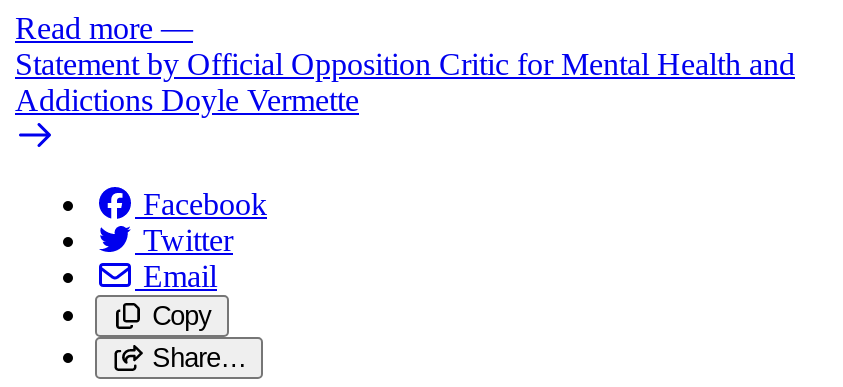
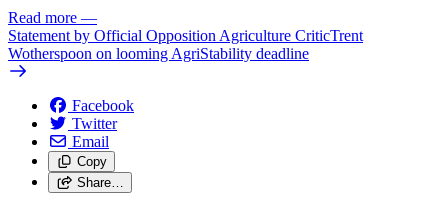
[15,47,795,117] Statement by Official Opposition Critic for Mental Health and | Addictions Doyle Vermette -> [8,27,363,62] Statement by Official Opposition Agriculture CriticTrent | Wotherspoon on looming AgriStability deadline

